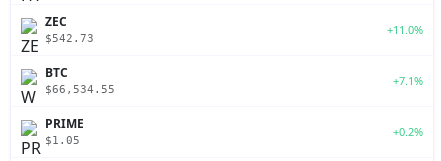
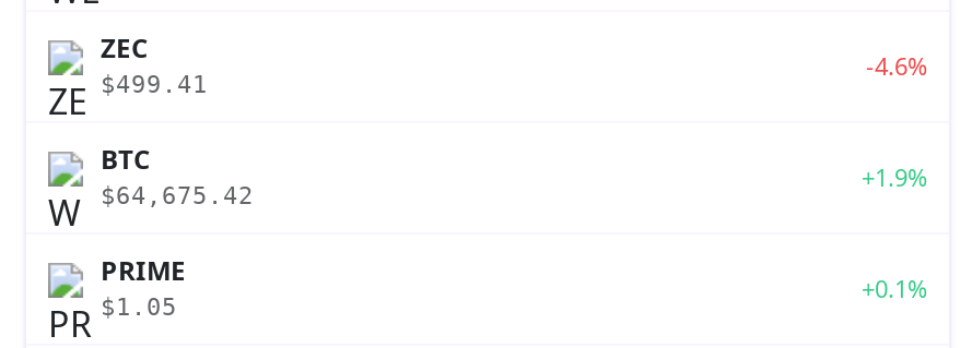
[387,22,423,37] +11.0% -> [866,48,927,81] -4.6%
[45,32,94,45] $542.73 -> [101,70,208,98] $499.41
[393,73,423,88] +7.1% -> [862,159,927,192] +1.9%
[45,83,115,96] $66,534.55 -> [101,181,254,210] $64,675.42
[393,124,423,139] +0.2% -> [862,271,927,303] +0.1%

